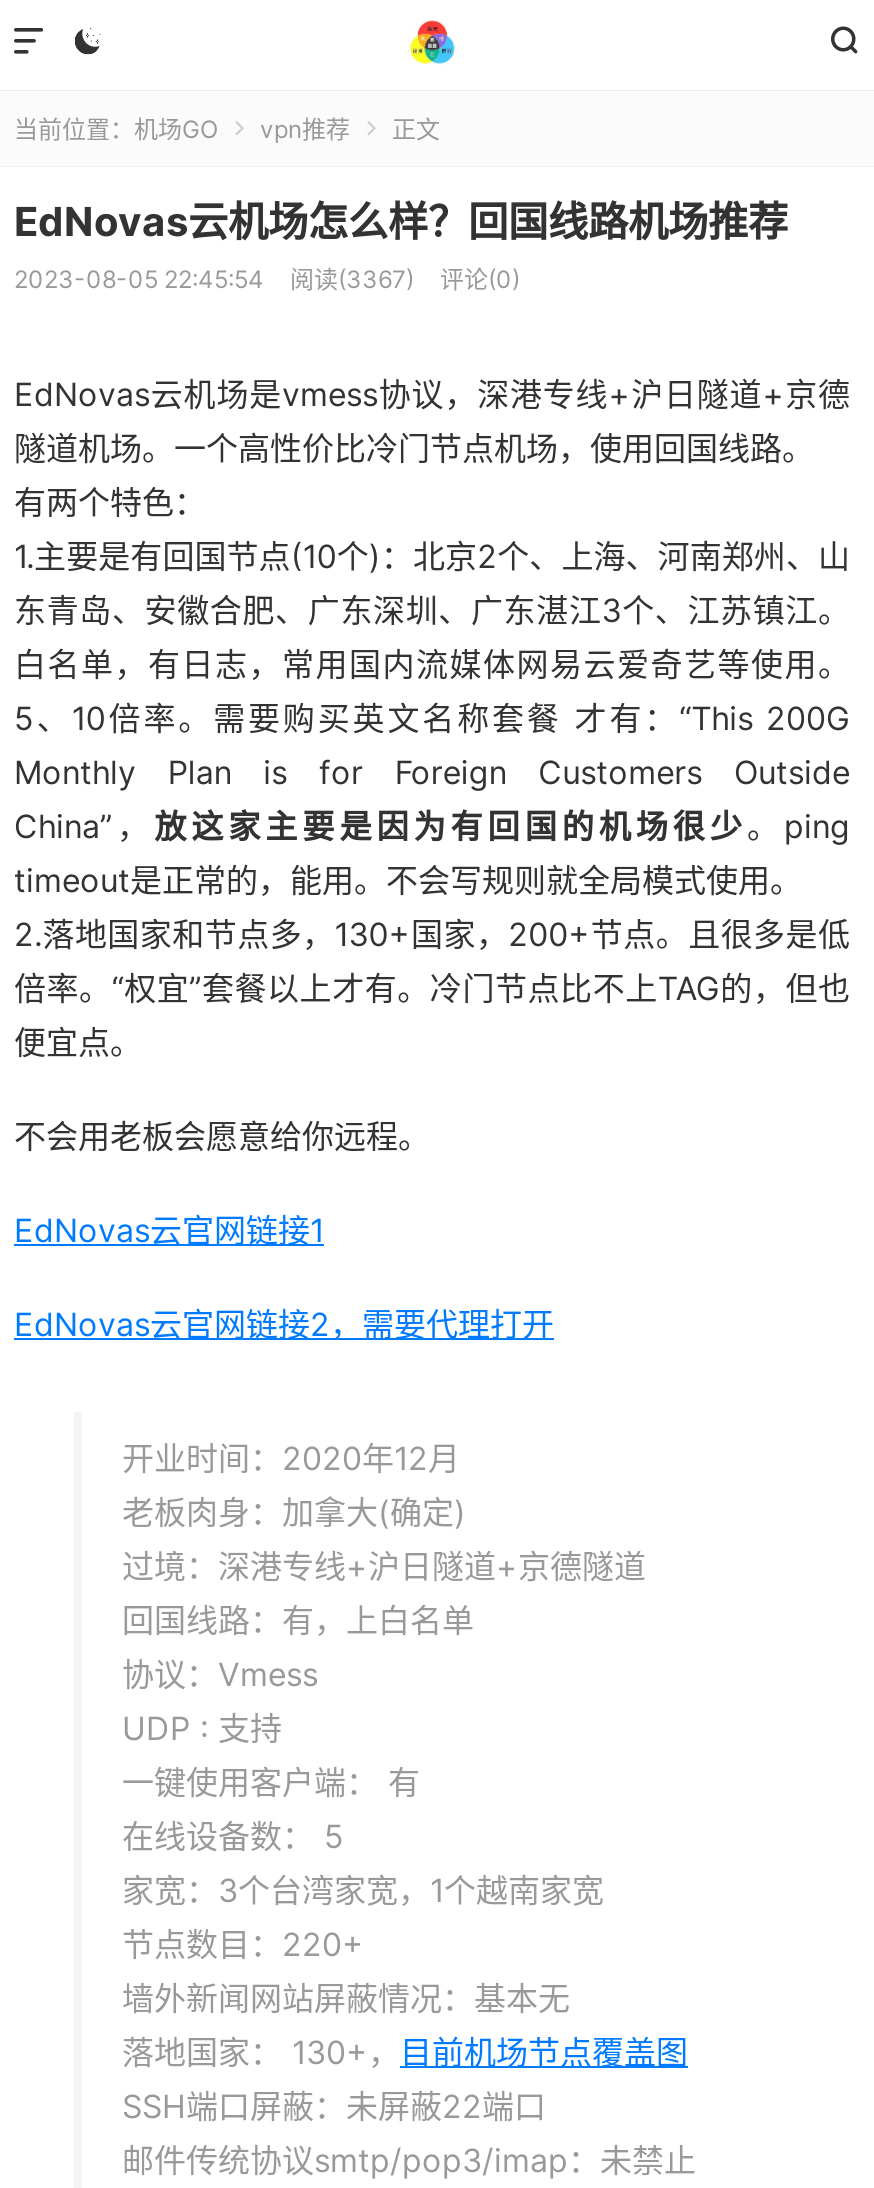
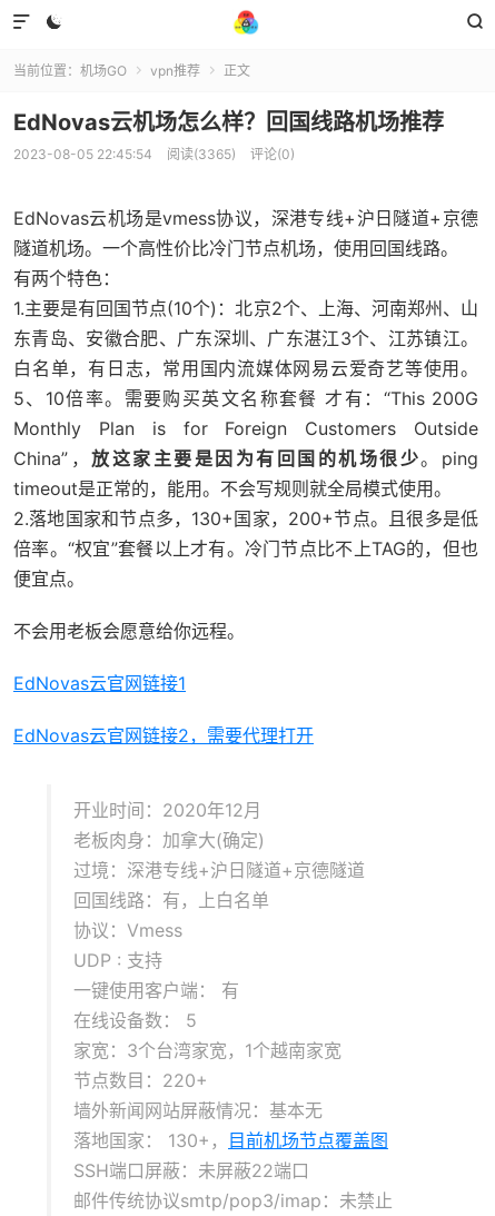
[14,264,520,294] 2023-08-05 22:45:54 阅读(3367) 评论(0) -> [13,146,295,162] 2023-08-05 22:45:54 阅读(3365) 评论(0)

